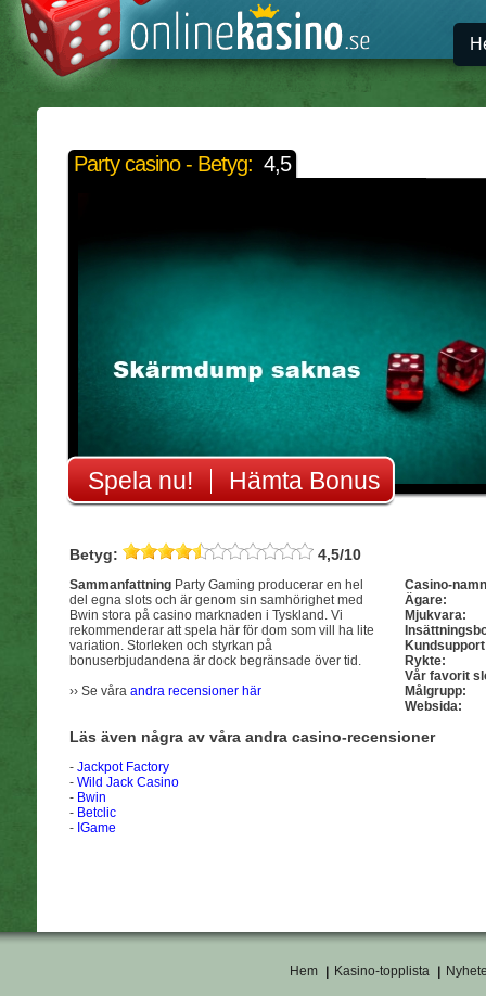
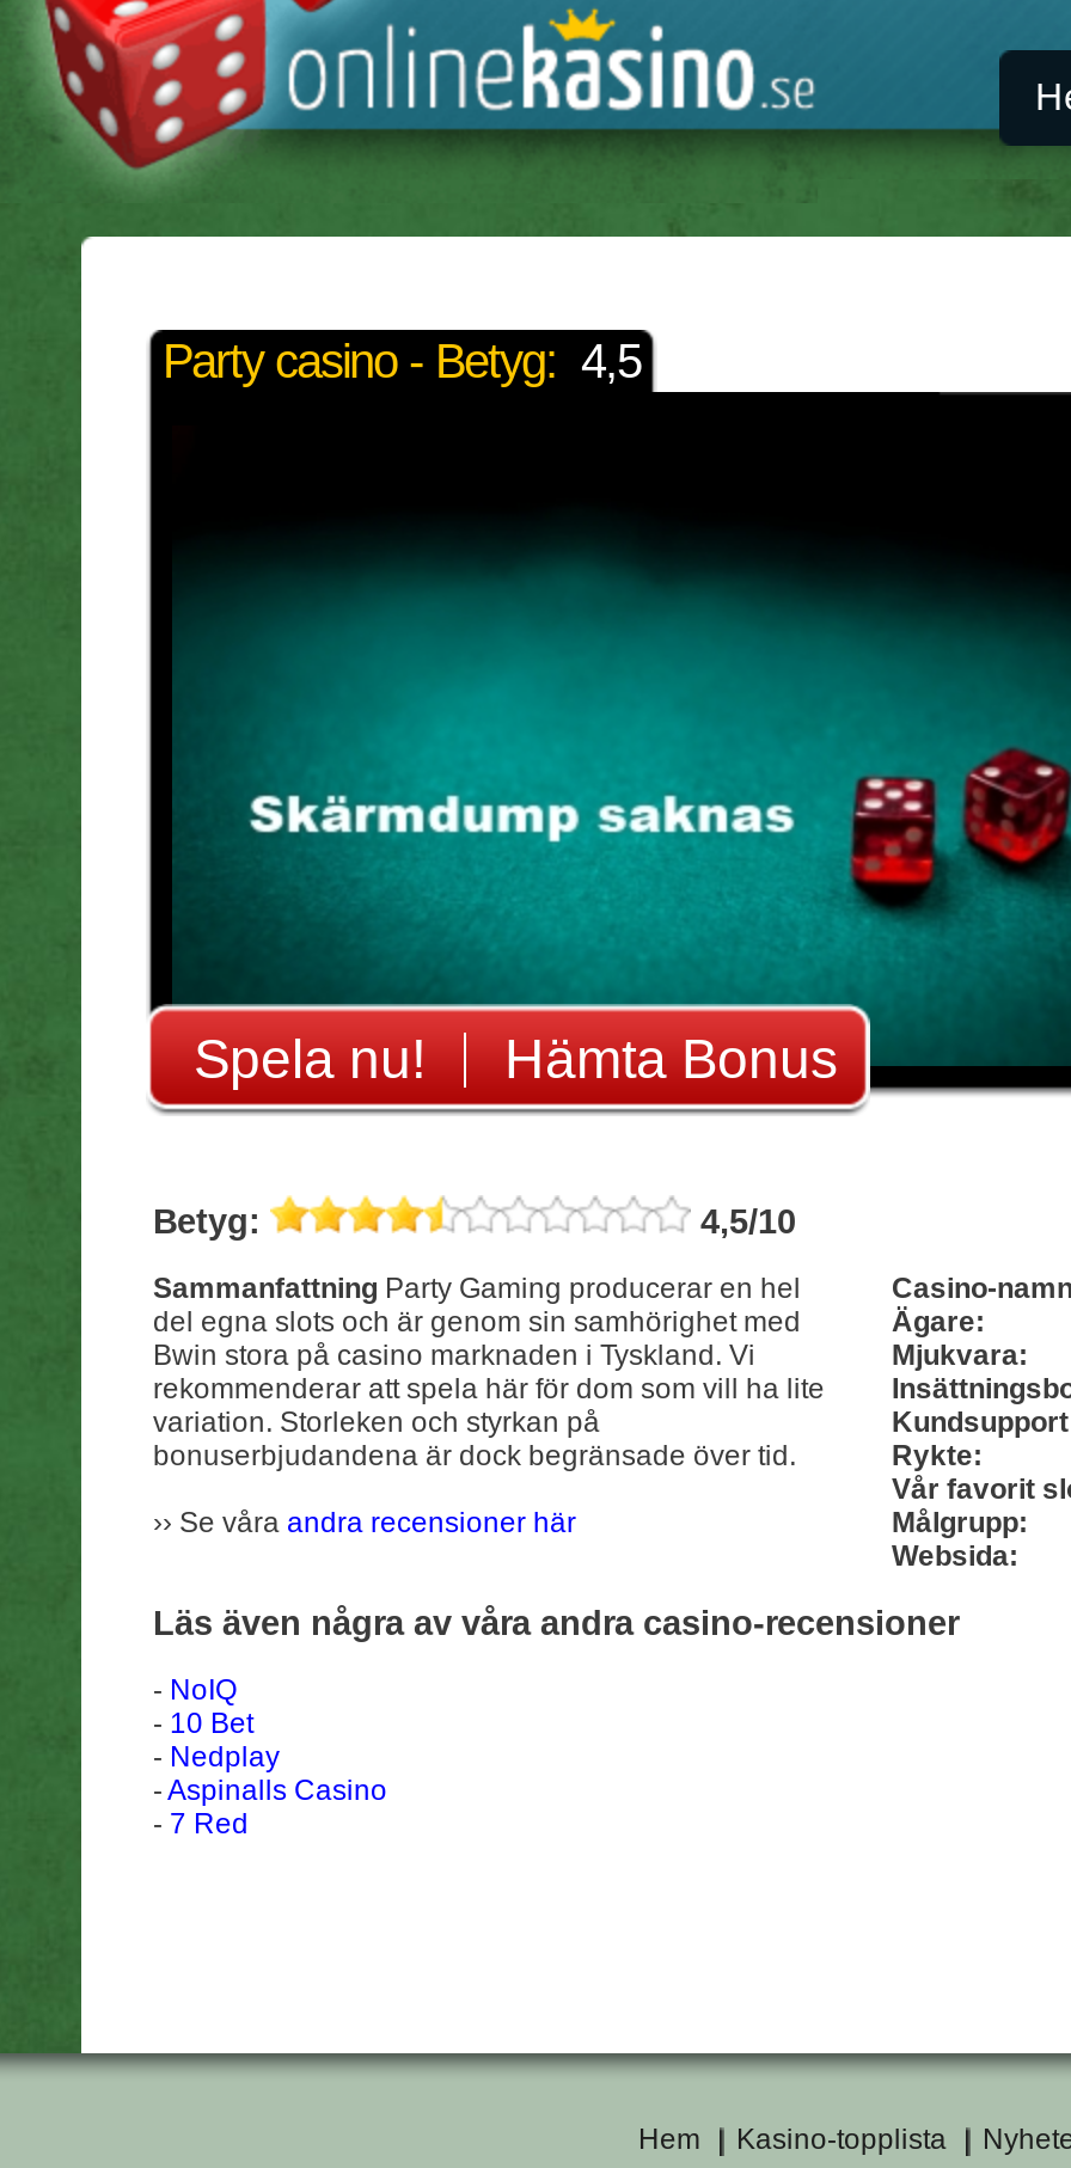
[69,759,179,835] - Jackpot Factory | - Wild Jack Casino | - Bwin | - Betclic | - IGame -> [153,1673,387,1841] - NoIQ | - 10 Bet | - Nedplay | - Aspinalls Casino | - 7 Red

